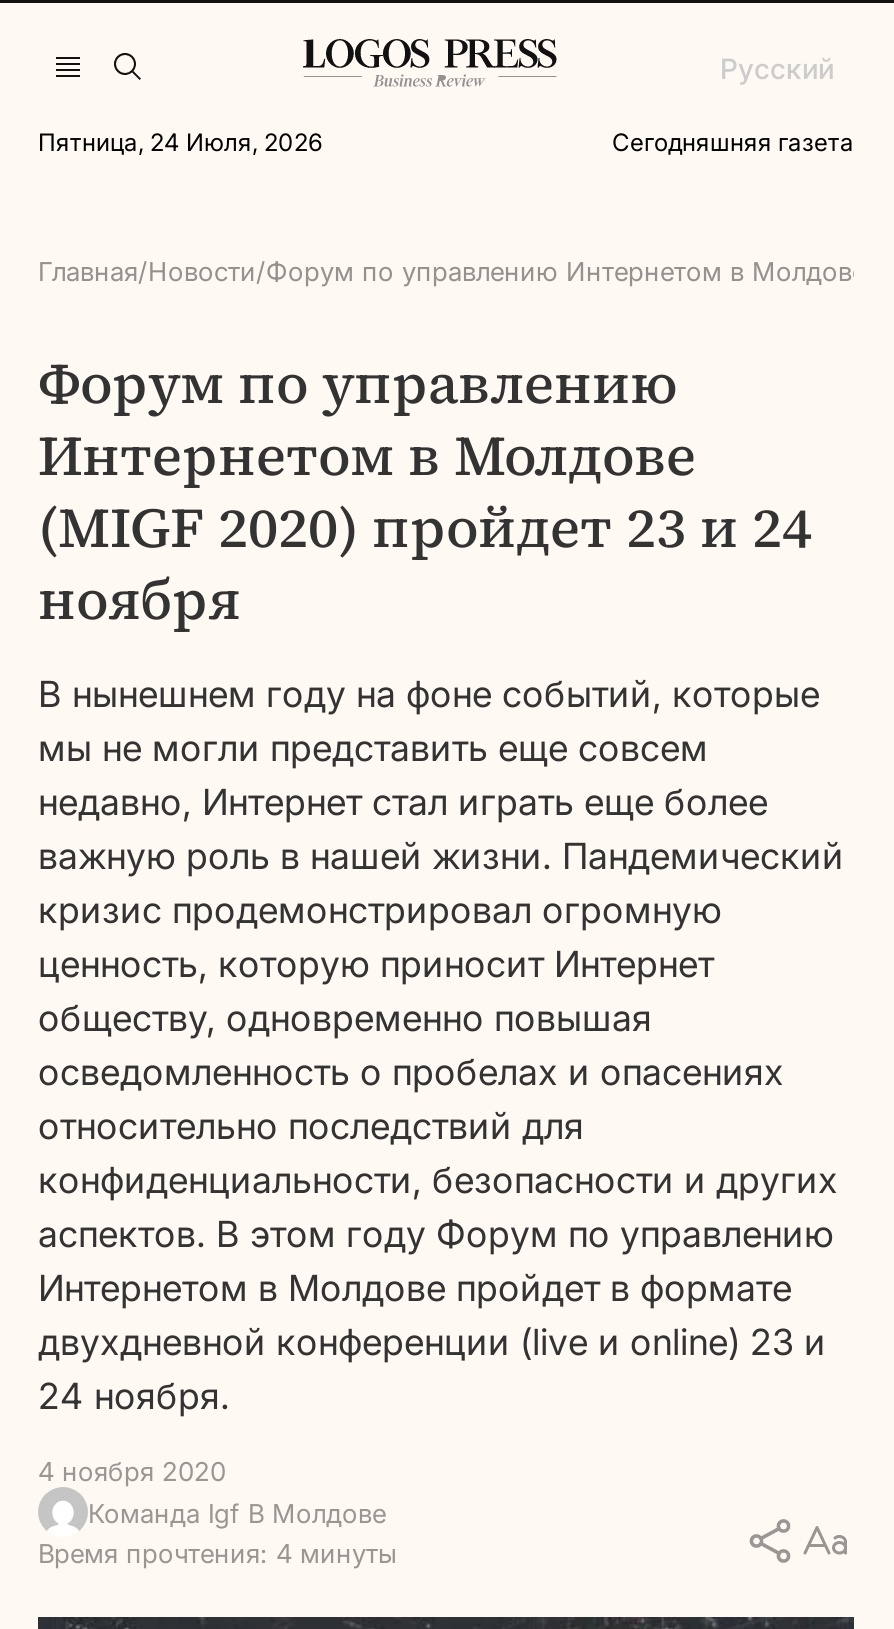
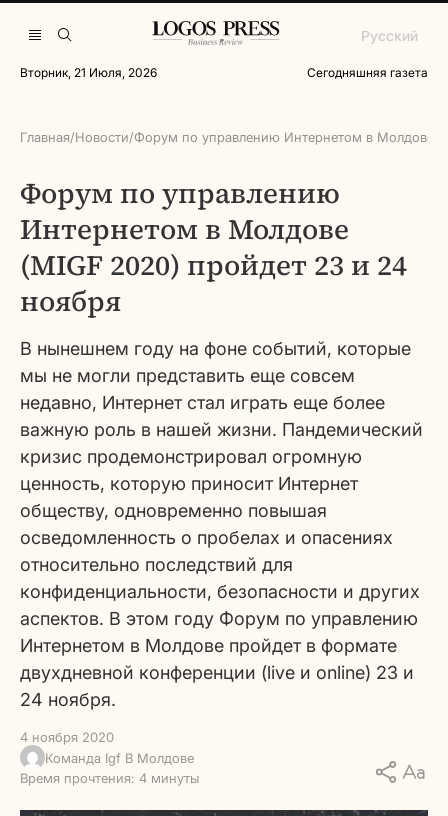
[38,127,322,157] Пятница, 24 Июля, 2026 -> [20,65,157,80] Вторник, 21 Июля, 2026

